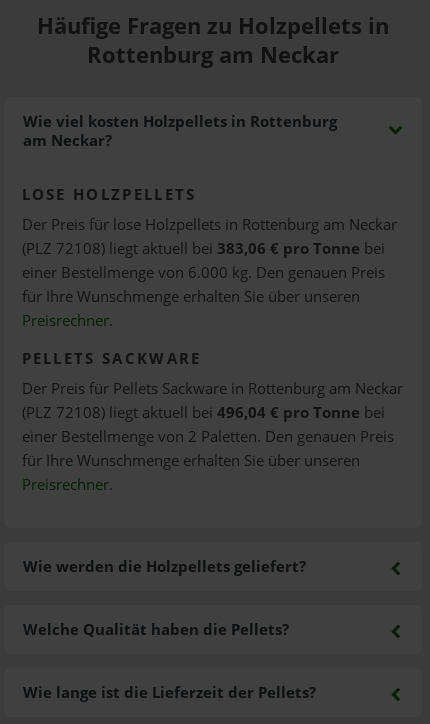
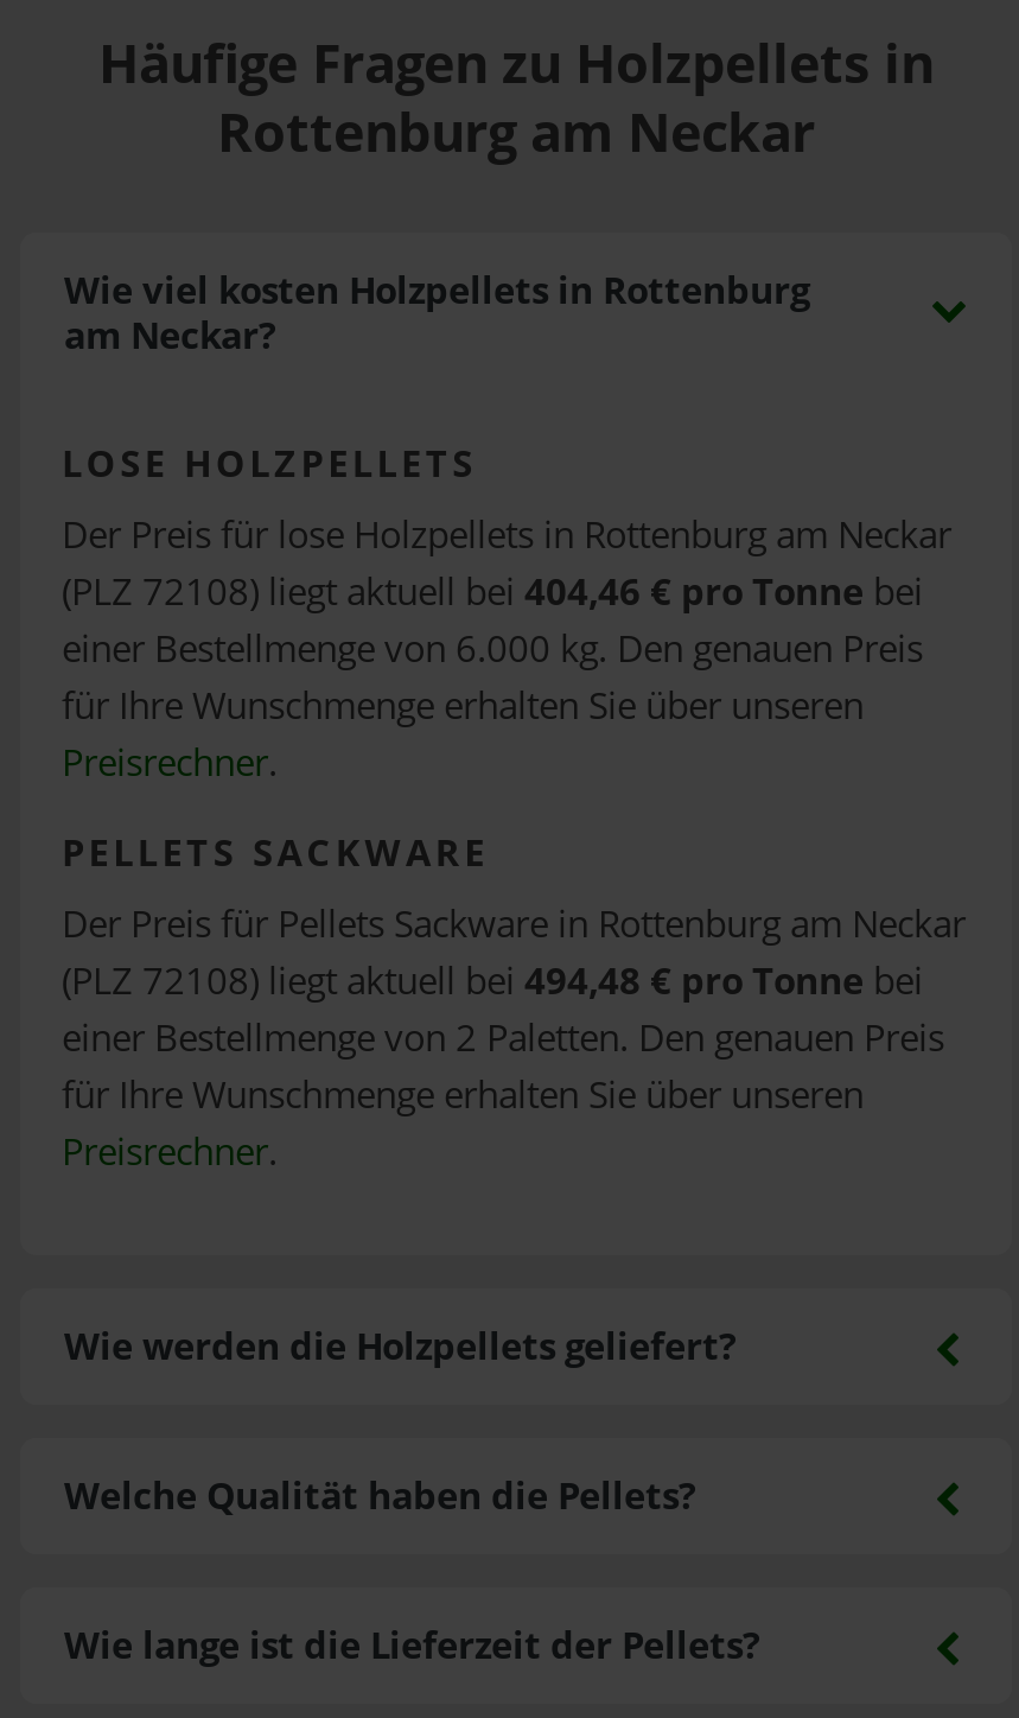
[21,237,384,258] (PLZ 72108) liegt aktuell bei 383,06 € pro Tonne bei -> [62,566,923,616] (PLZ 72108) liegt aktuell bei 404,46 € pro Tonne bei
[21,401,384,422] (PLZ 72108) liegt aktuell bei 496,04 € pro Tonne bei -> [62,955,923,1005] (PLZ 72108) liegt aktuell bei 494,48 € pro Tonne bei

